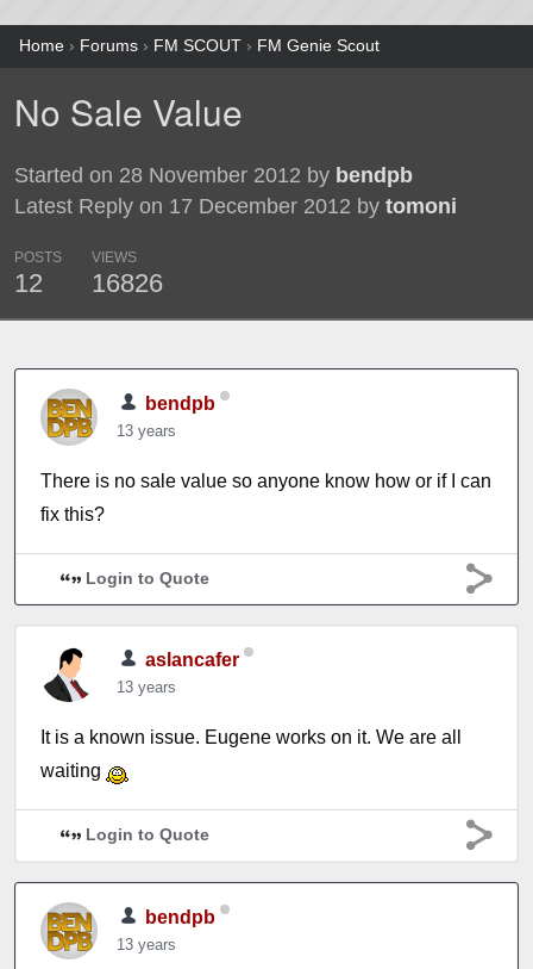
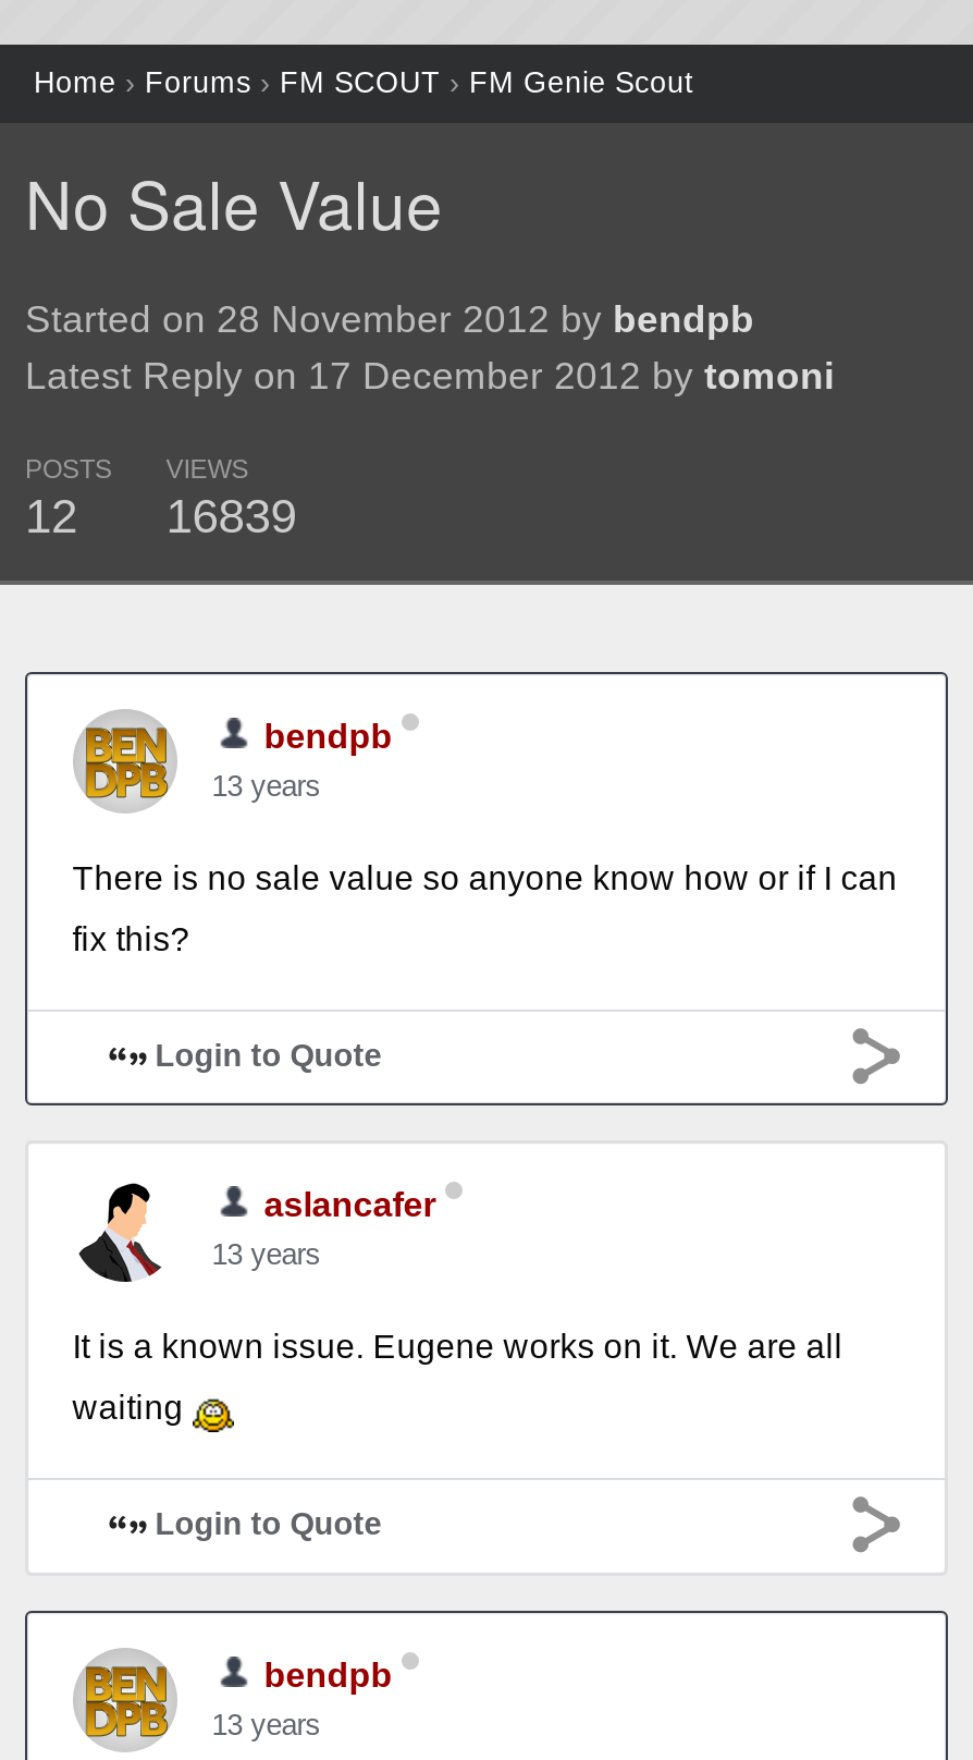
[14,268,163,298] 12 16826 -> [25,489,297,544] 12 16839

